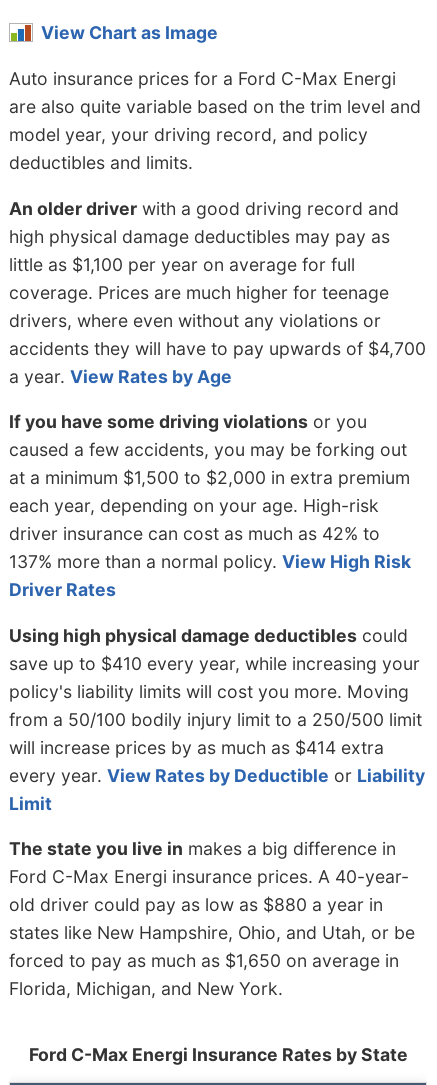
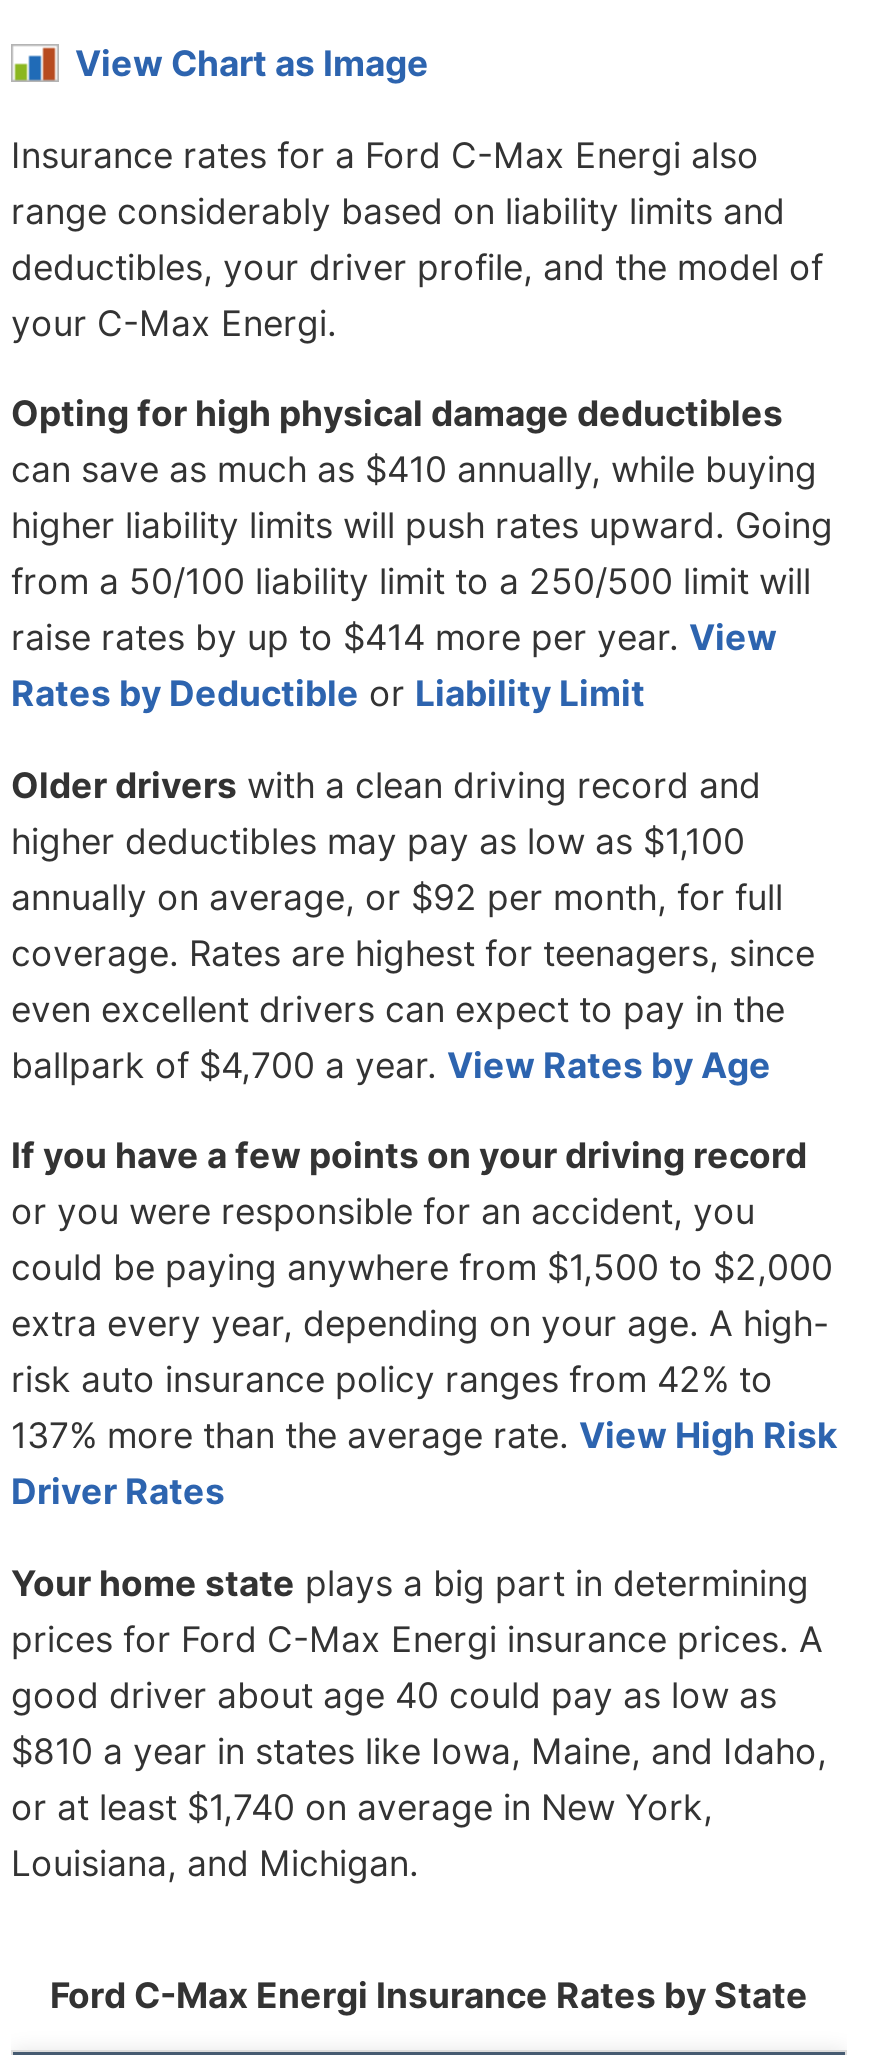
[9,68,426,572] Auto insurance prices for a Ford C-Max Energi | are also quite variable based on the trim level and | model year, your driving record, and policy | deductibles and limits. | An older driver with a good driving record and | high physical damage deductibles may pay as | little as $1,100 per year on average for full | coverage. Prices are much higher for teenage | drivers, where even without any violations or | accidents they will have to pay upwards of $4,700 | a year. View Rates by Age | If you have some driving violations or you | caused a few accidents, you may be forking out | at a minimum $1,500 to $2,000 in extra premium | each year, depending on your age. High-risk | driver insurance can cost as much as 42% to | 137% more than a normal policy. View High Risk -> [11,133,837,1456] Insurance rates for a Ford C-Max Energi also | range considerably based on liability limits and | deductibles, your driver profile, and the model of | your C-Max Energi. | Opting for high physical damage deductibles | can save as much as $410 annually, while buying | higher liability limits will push rates upward. Going | from a 50/100 liability limit to a 250/500 limit will | raise rates by up to $414 more per year. View | Rates by Deductible or Liability Limit | Older drivers with a clean driving record and | higher deductibles may pay as low as $1,100 | annually on average, or $92 per month, for full | coverage. Rates are highest for teenagers, since | even excellent drivers can expect to pay in the | ballpark of $4,700 a year. View Rates by Age | If you have a few points on your driving record | or you were responsible for an accident, you | could be paying anywhere from $1,500 to $2,000 | extra every year, depending on your age. A high- | risk auto insurance policy ranges from 42% to | 137% more than the average rate. View High Risk
moved [9,579,116,600] -> [11,1470,225,1512]: Driver Rates
[9,625,425,999] Using high physical damage deductibles could | save up to $410 every year, while increasing your | policy's liability limits will cost you more. Moving | from a 50/100 bodily injury limit to a 250/500 limit | will increase prices by as much as $414 extra | every year. View Rates by Deductible or Liability | Limit | The state you live in makes a big difference in | Ford C-Max Energi insurance prices. A 40-year- | old driver could pay as low as $880 a year in | states like New Hampshire, Ohio, and Utah, or be | forced to pay as much as $1,650 on average in | Florida, Michigan, and New York. -> [11,1562,827,1884] Your home state plays a big part in determining | prices for Ford C-Max Energi insurance prices. A | good driver about age 40 could pay as low as | $810 a year in states like Iowa, Maine, and Idaho, | or at least $1,740 on average in New York, | Louisiana, and Michigan.

